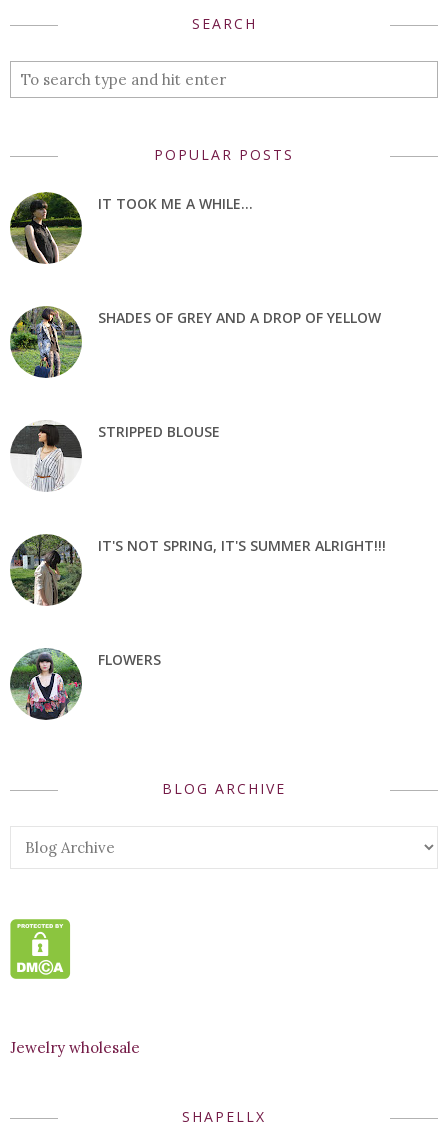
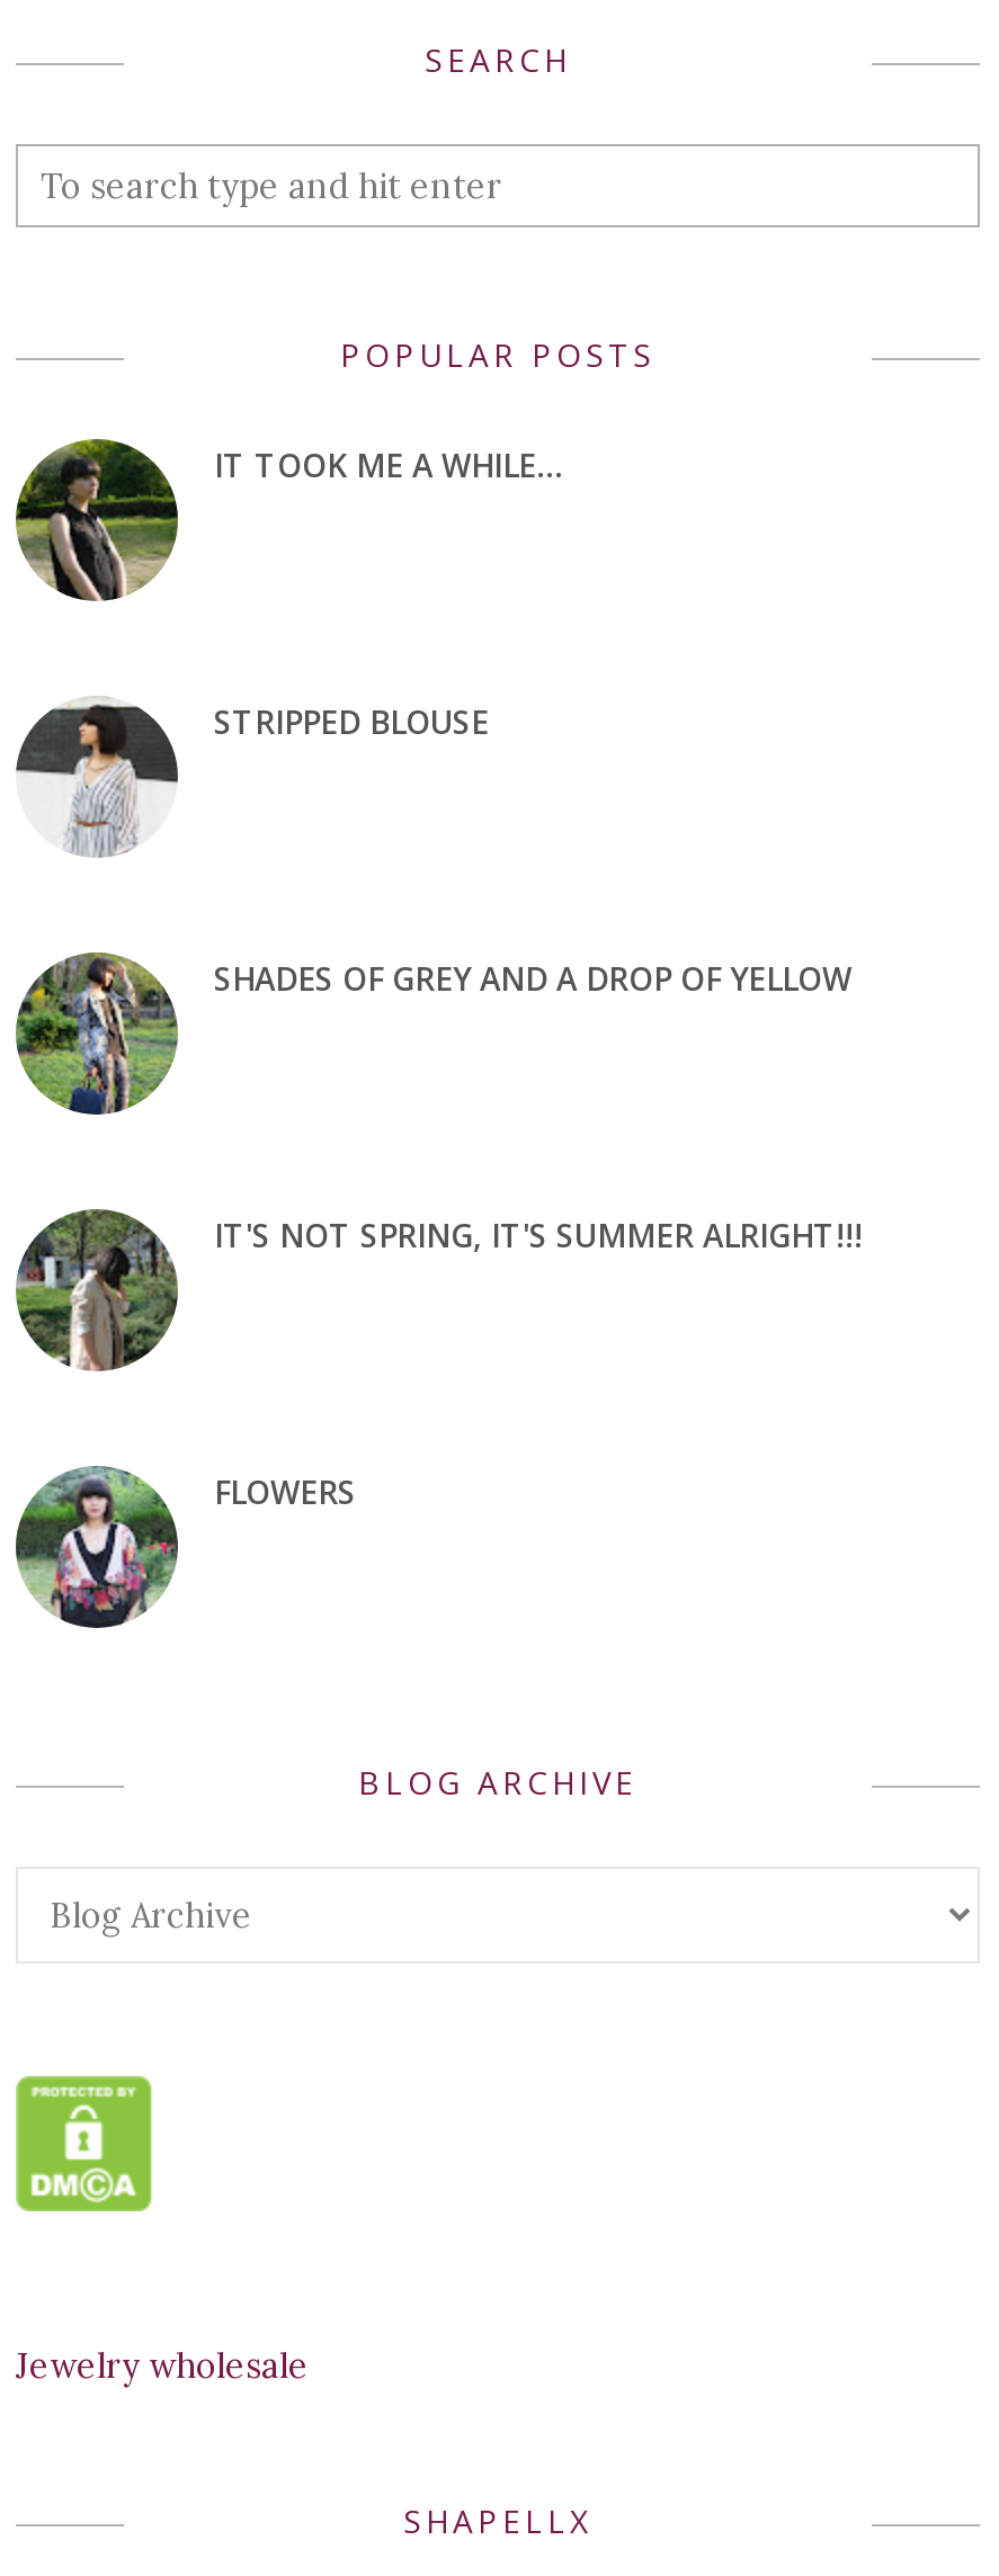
moved [8,304,381,380] -> [11,948,851,1119]: [image] | SHADES OF GREY AND A DROP OF YELLOW
moved [10,420,220,491] -> [16,698,489,856]: [image] | STRIPPED BLOUSE

